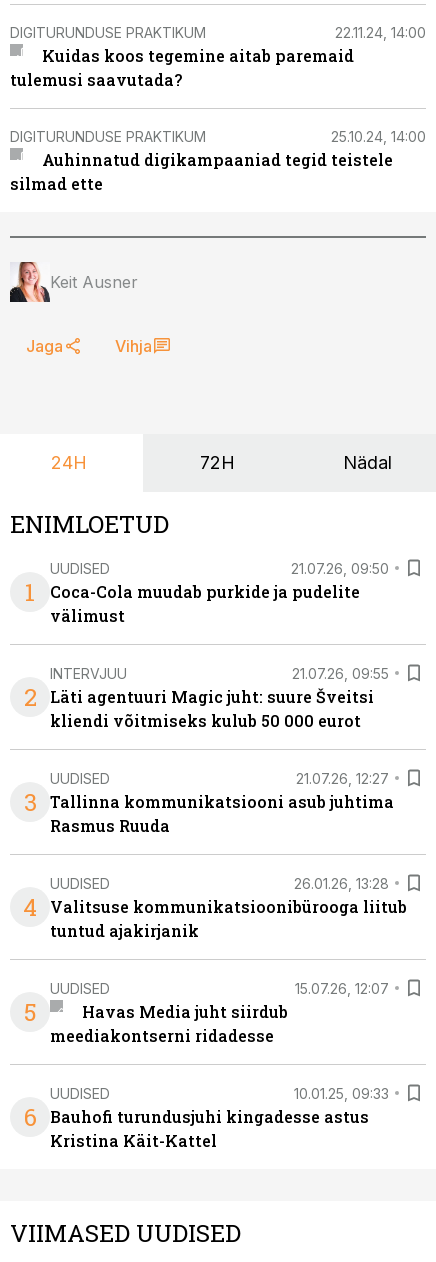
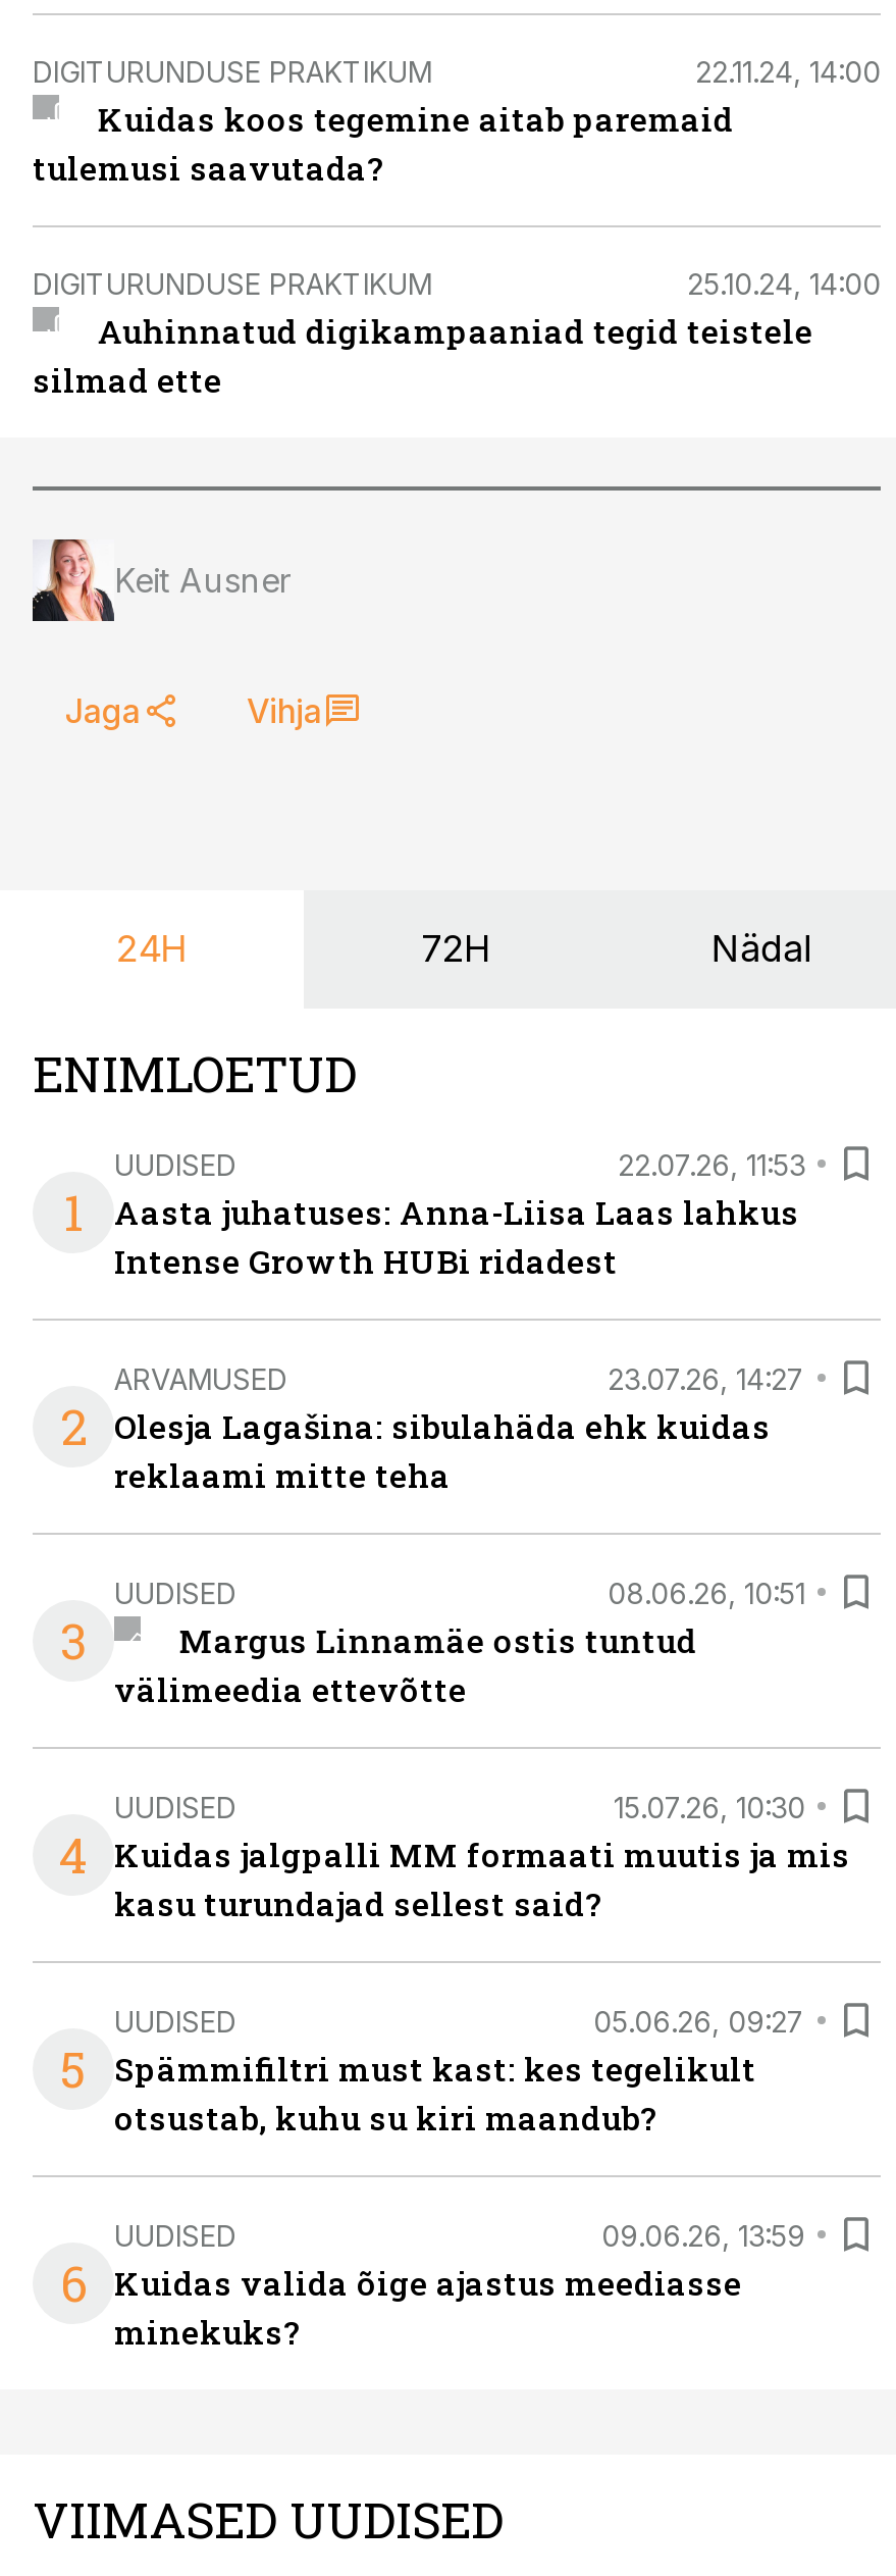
[50,559,389,626] 21.07.26, 09:50 | Coca-Cola muudab purkide ja pudelite | välimust -> [114,1146,805,1282] 22.07.26, 11:53 | Aasta juhatuses: Anna-Liisa Laas lahkus | Intense Growth HUBi ridadest
[50,664,389,731] INTERVJUU | 21.07.26, 09:55 | Läti agentuuri Magic juht: suure Šveitsi | kliendi võitmiseks kulub 50 000 eurot -> [114,1360,805,1496] ARVAMUSED | 23.07.26, 14:27 | Olesja Lagašina: sibulahäda ehk kuidas | reklaami mitte teha
[50,769,394,836] 21.07.26, 12:27 | Tallinna kommunikatsiooni asub juhtima | Rasmus Ruuda -> [114,1575,805,1710] 08.06.26, 10:51 | Margus Linnamäe ostis tuntud | välimeedia ettevõtte
[50,874,407,941] 26.01.26, 13:28 | Valitsuse kommunikatsioonibürooga liitub | tuntud ajakirjanik -> [114,1789,850,1924] 15.07.26, 10:30 | Kuidas jalgpalli MM formaati muutis ja mis | kasu turundajad sellest said?
[50,979,389,1046] 15.07.26, 12:07 | Havas Media juht siirdub | meediakontserni ridadesse -> [114,2003,805,2139] 05.06.26, 09:27 | Spämmifiltri must kast: kes tegelikult | otsustab, kuhu su kiri maandub?
[50,1084,389,1151] 10.01.25, 09:33 | Bauhofi turundusjuhi kingadesse astus | Kristina Käit-Kattel -> [114,2217,805,2353] 09.06.26, 13:59 | Kuidas valida õige ajastus meediasse | minekuks?

